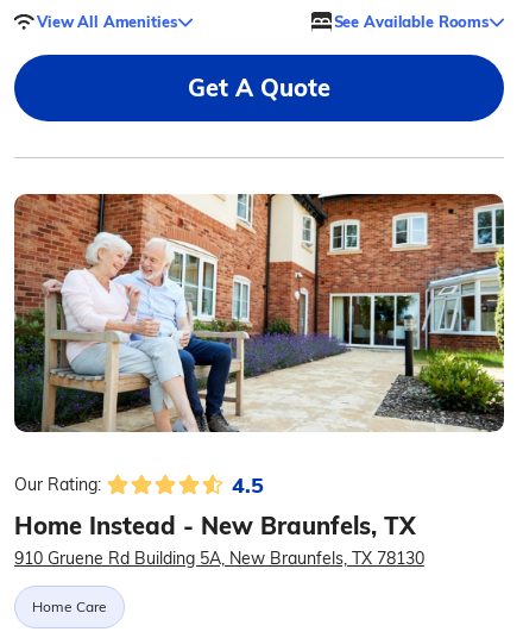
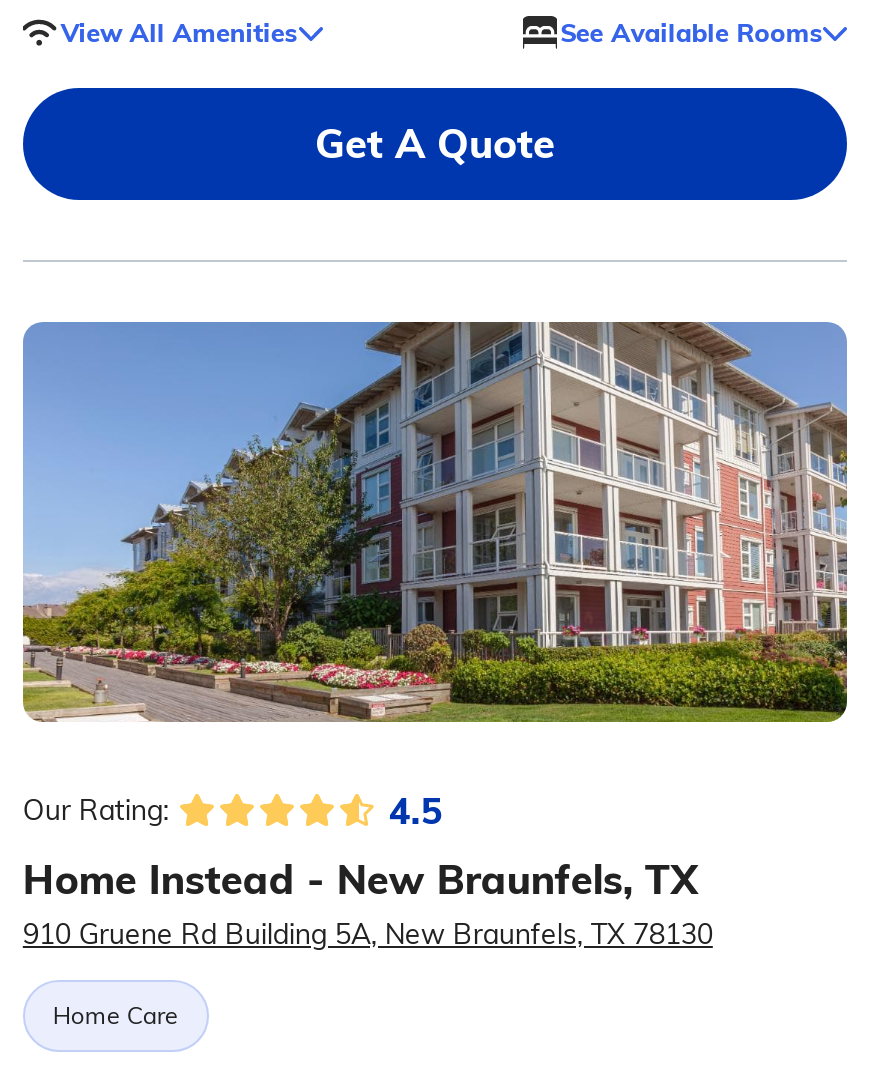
[13,193,505,433] [image] -> [21,320,849,724] [image]

